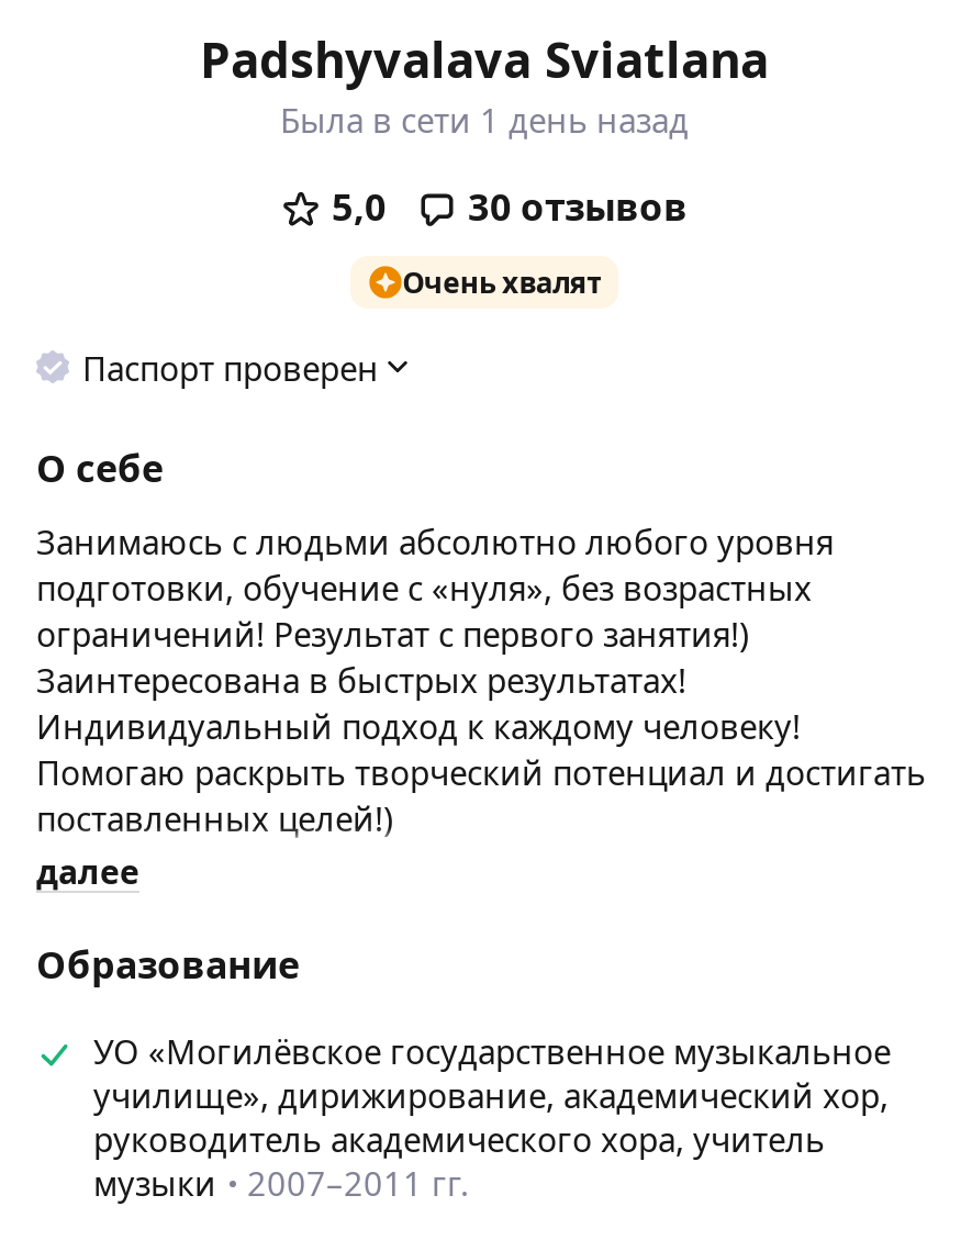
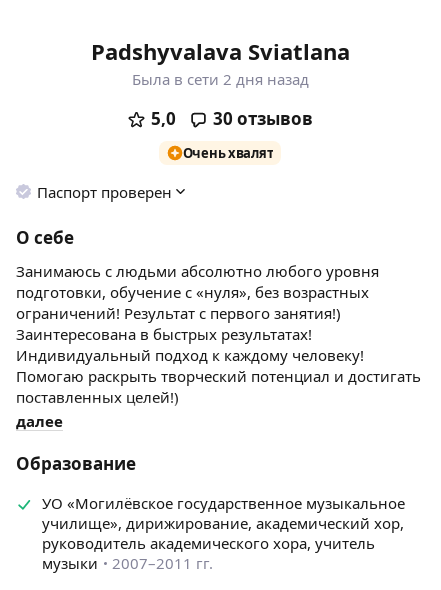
[280,98,689,142] Была в сети 1 день назад -> [131,69,308,89] Была в сети 2 дня назад

